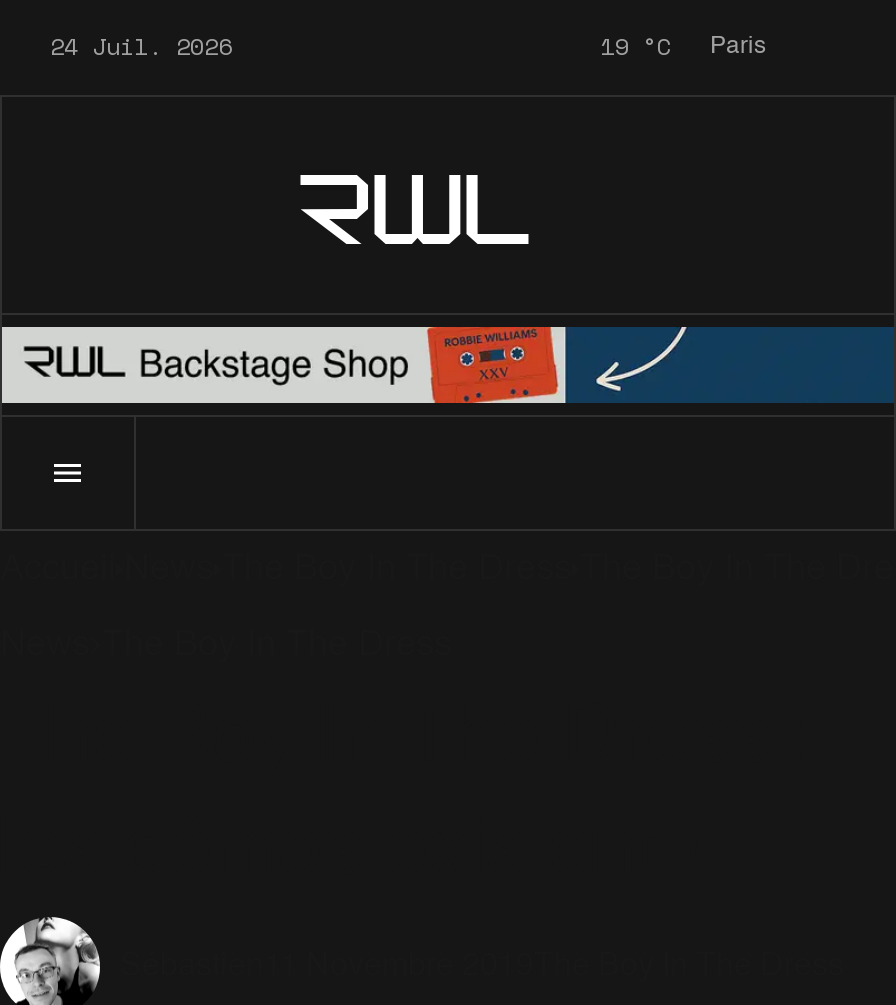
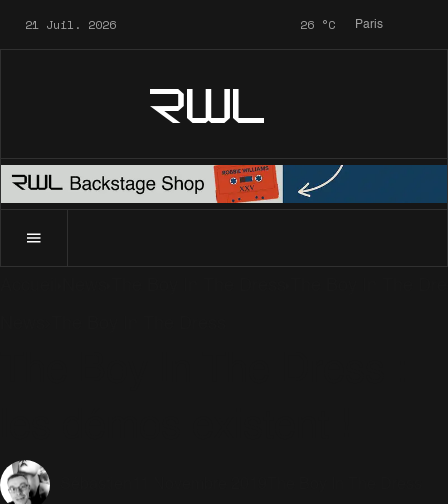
[50,29,232,63] 24 Juil. 2026 -> [25,16,116,33] 21 Juil. 2026
[600,29,766,63] 19 °C Paris -> [300,16,383,33] 26 °C Paris

